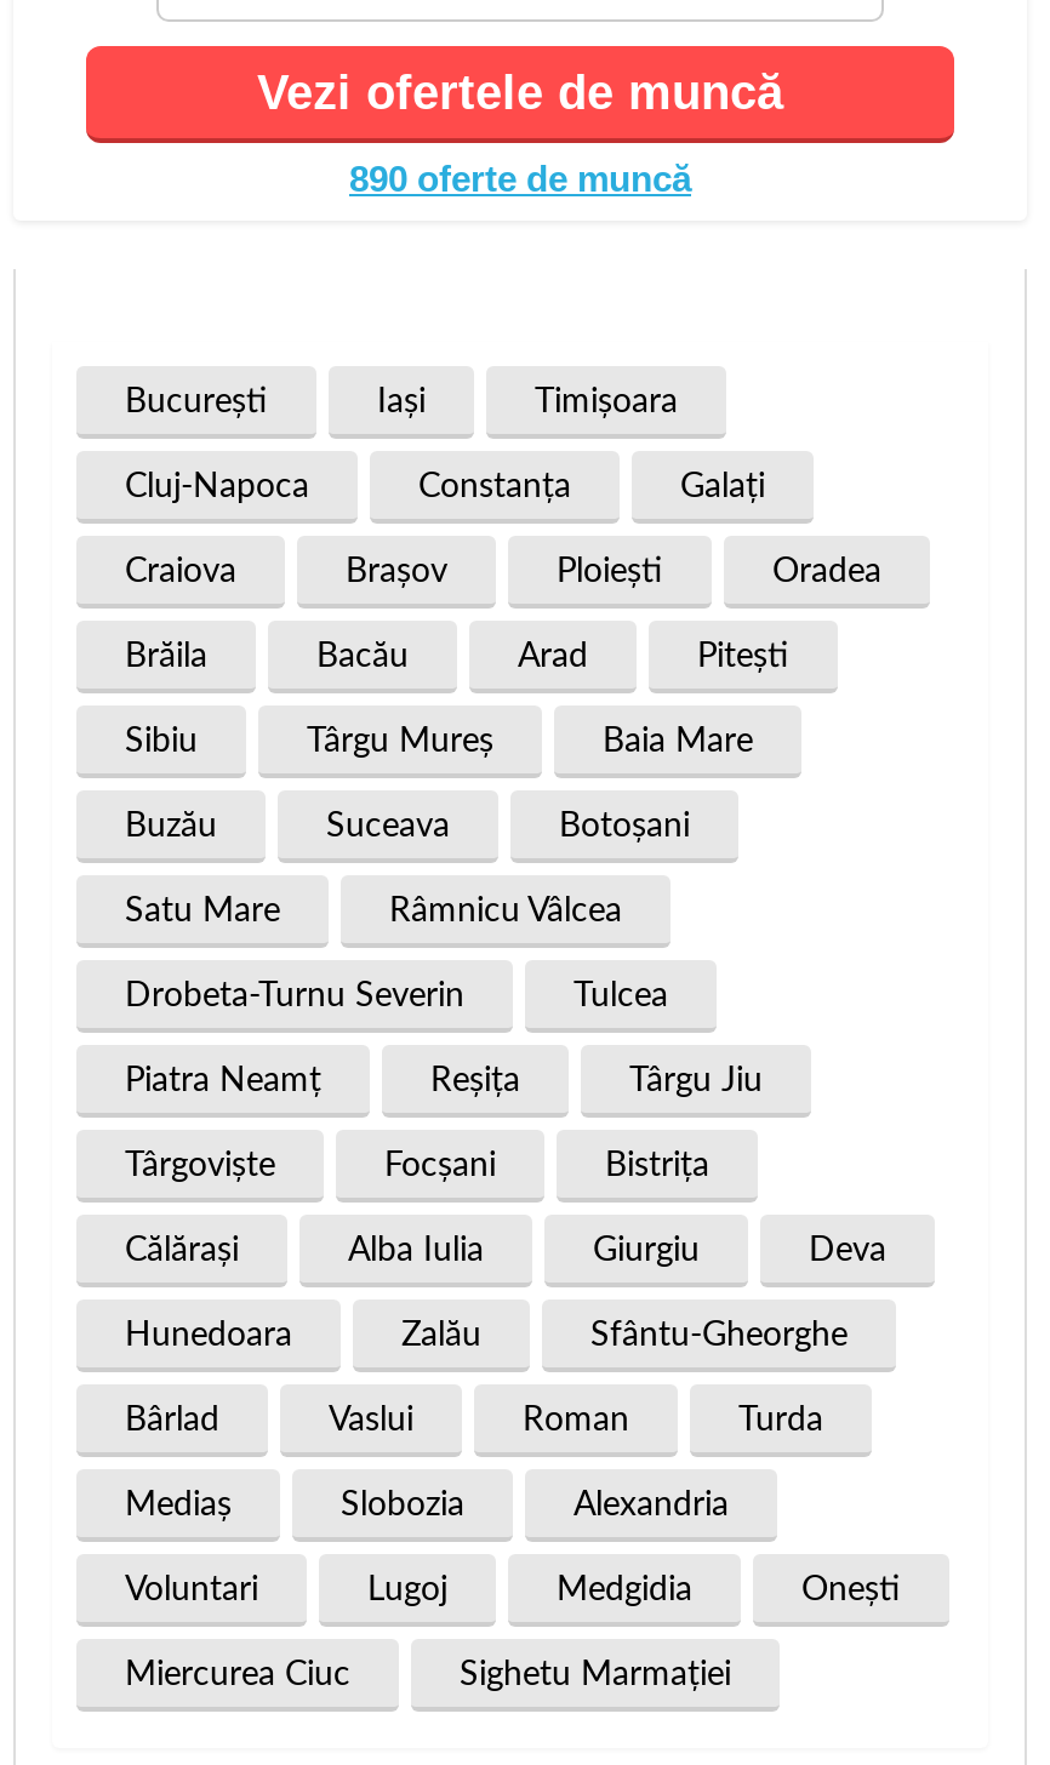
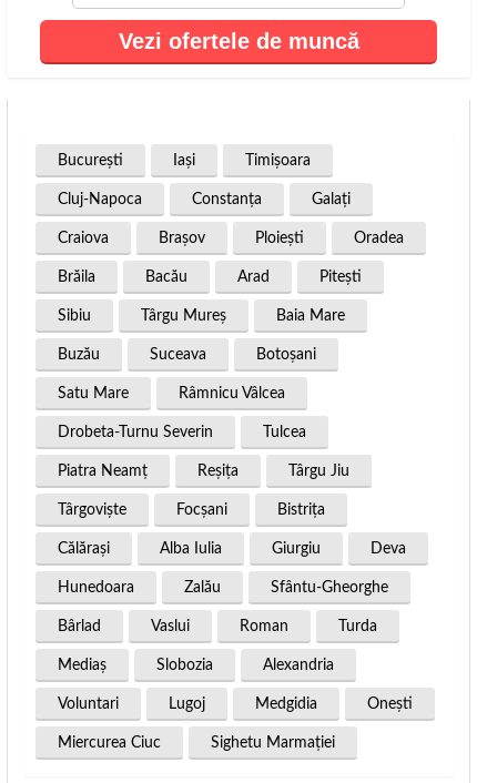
[349,158,691,199] 890 oferte de muncă -> none

